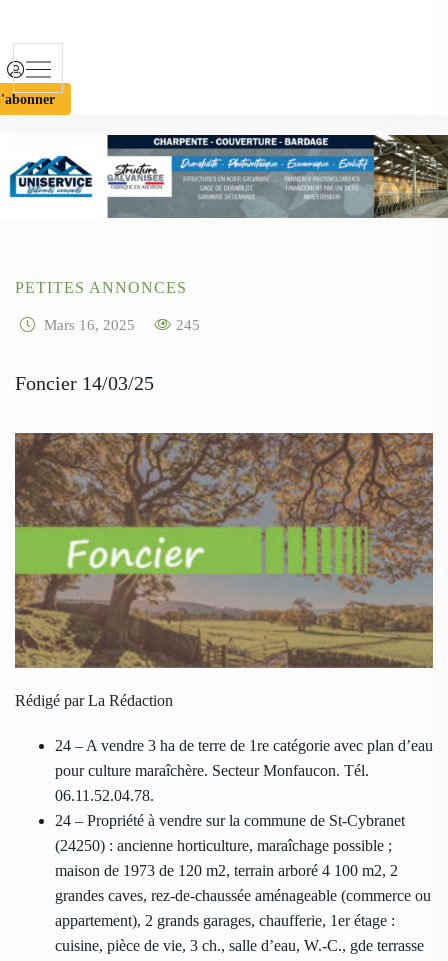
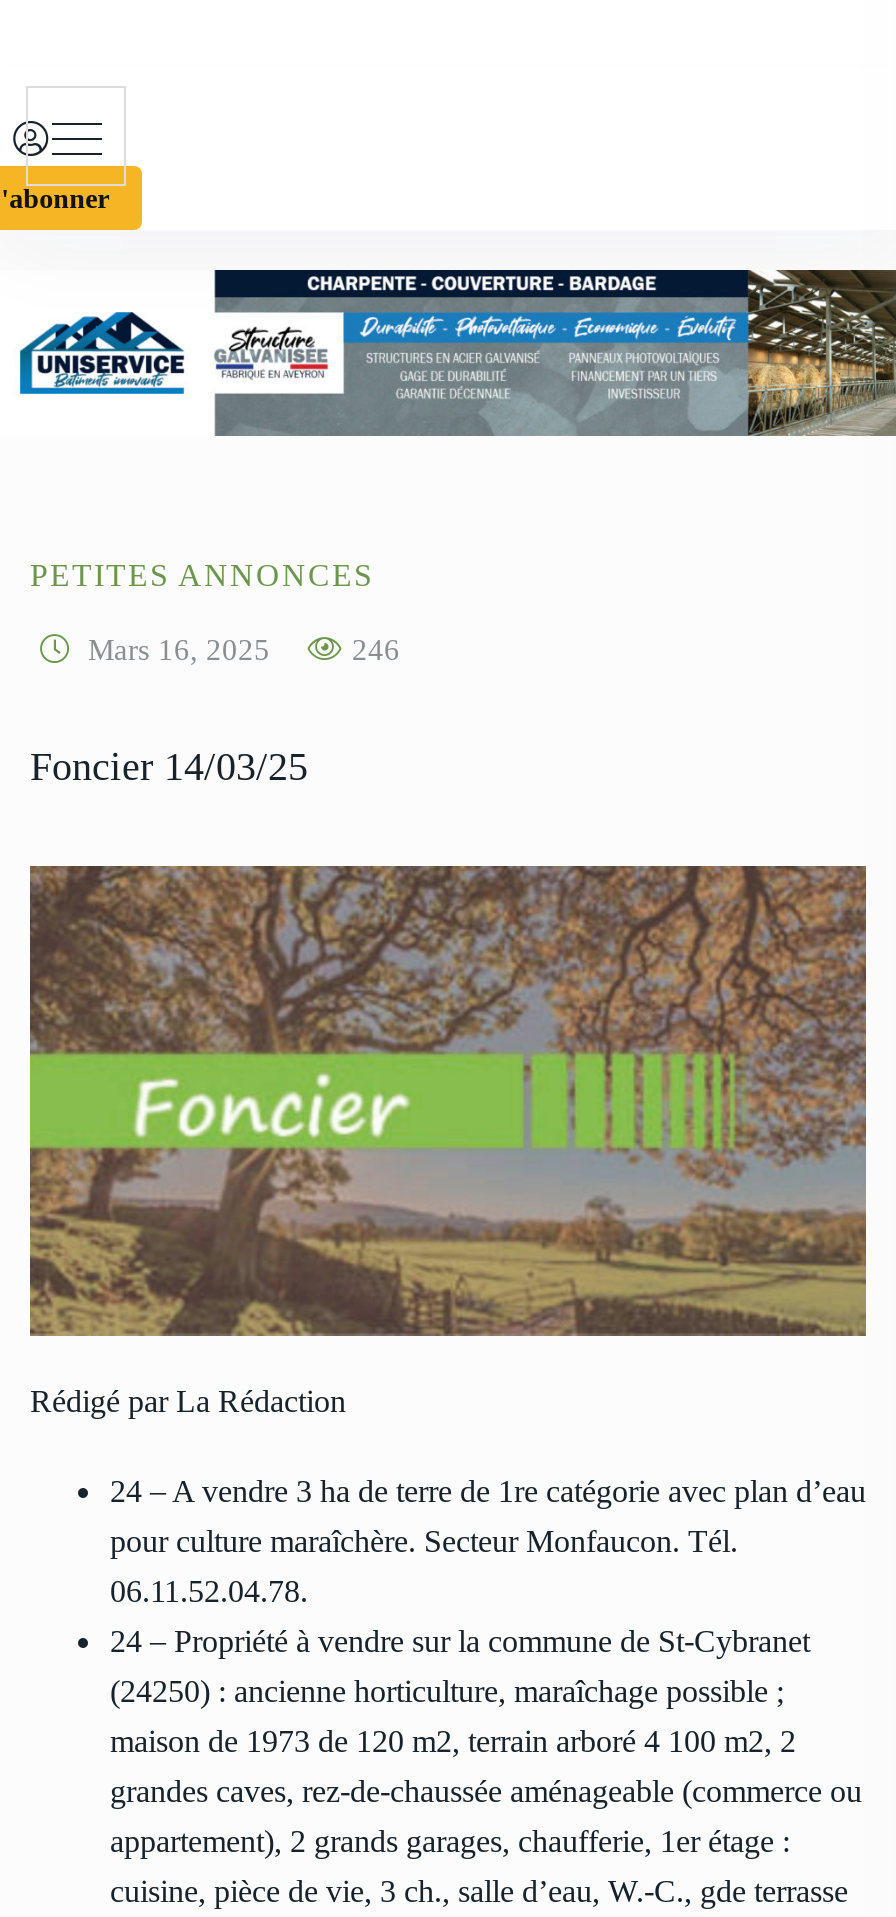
[176,317,200,333] 245 -> [352,634,400,666] 246

